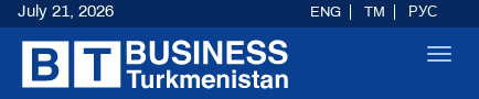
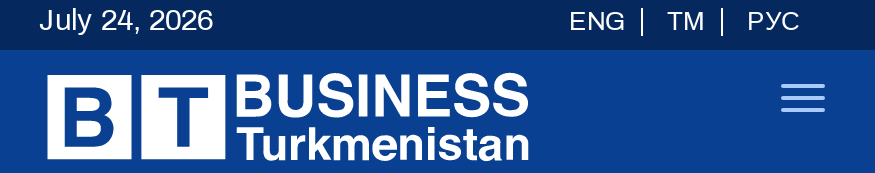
[18,2,114,20] July 21, 2026 -> [39,4,213,36] July 24, 2026

